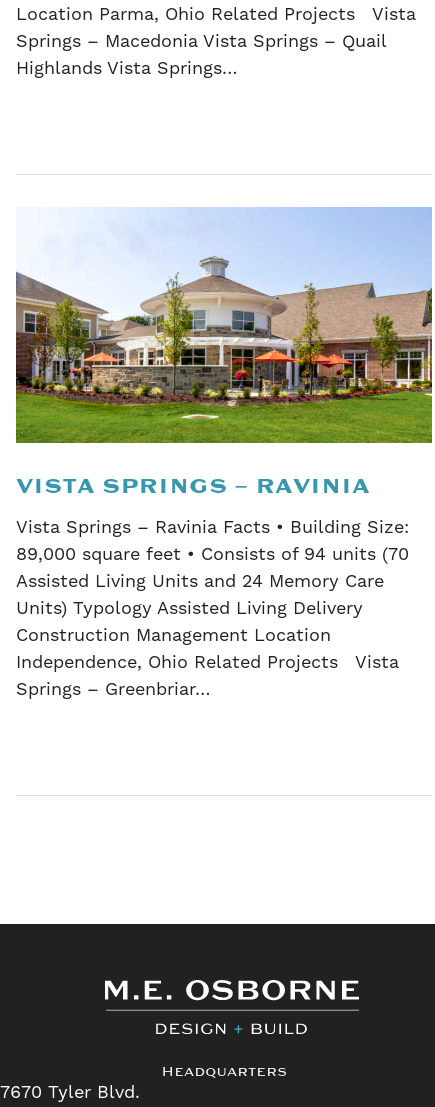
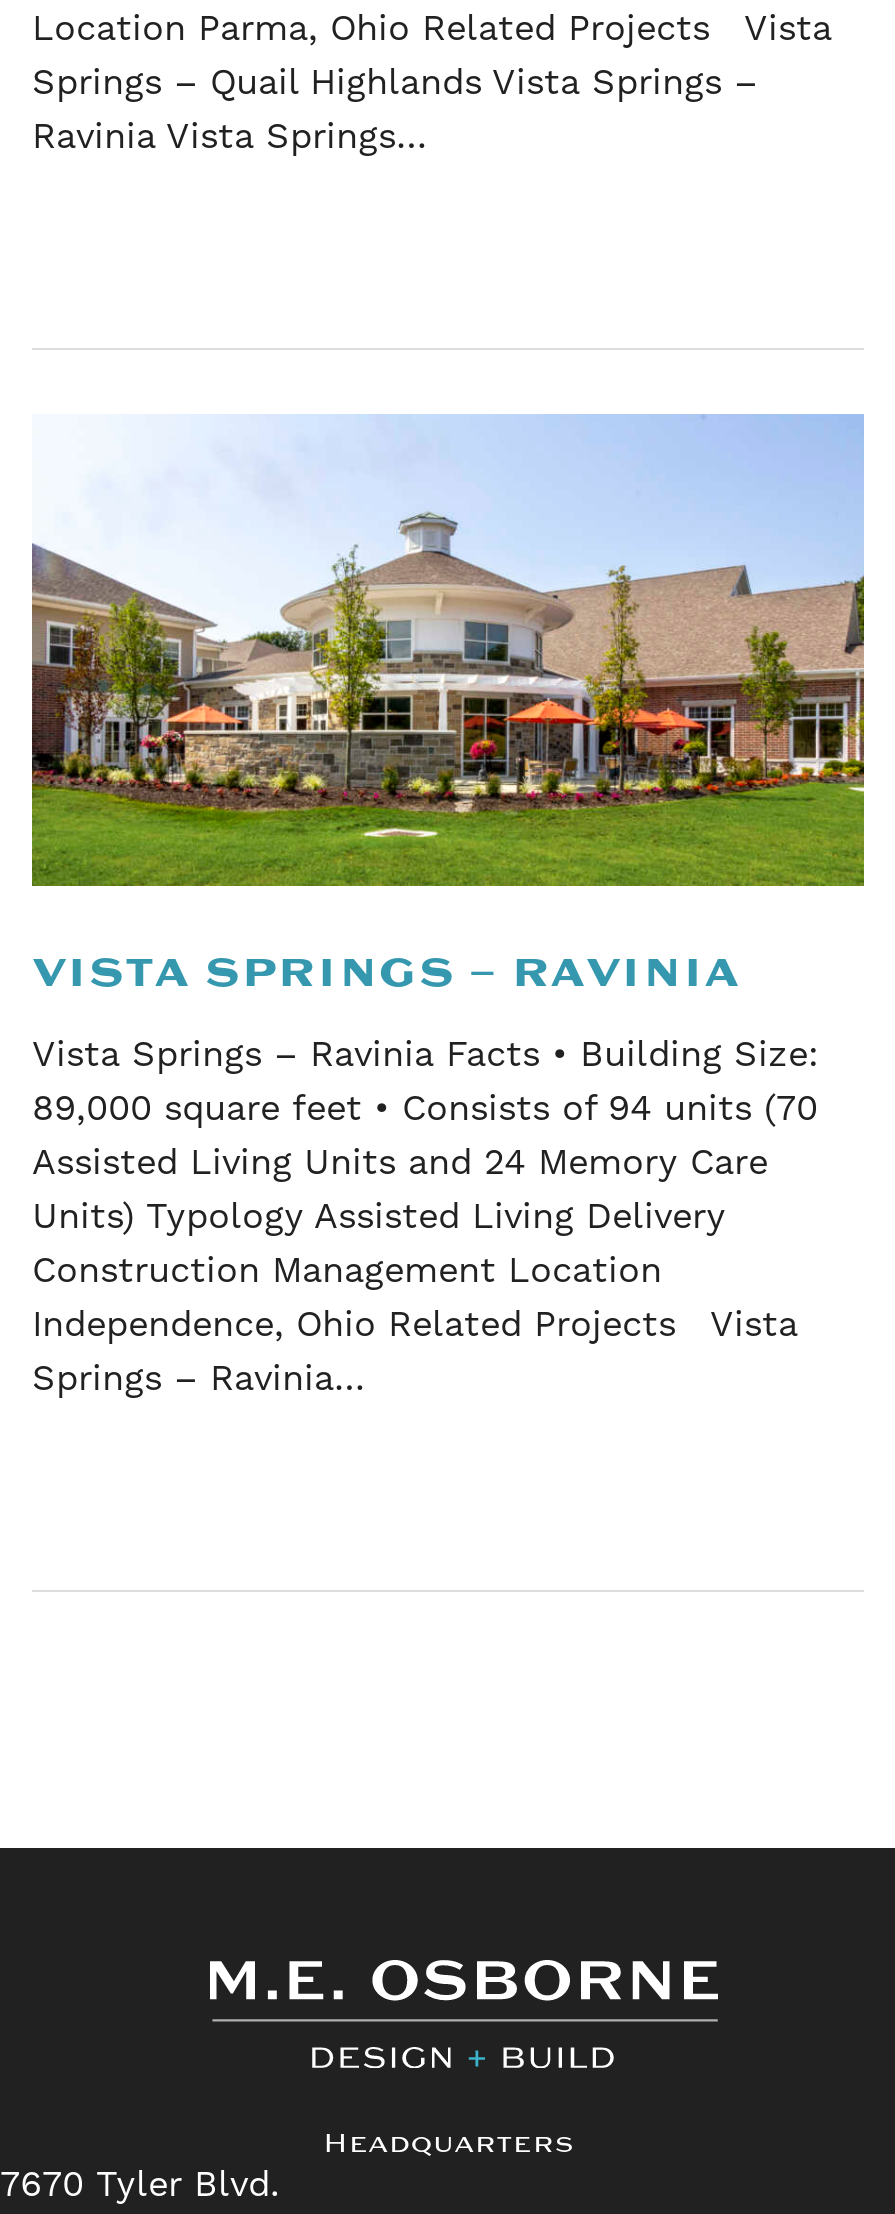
[16,30,386,53] Springs – Macedonia Vista Springs – Quail -> [32,60,758,106] Springs – Quail Highlands Vista Springs –
[16,57,237,80] Highlands Vista Springs… -> [32,114,426,160] Ravinia Vista Springs…
[16,678,210,701] Springs – Greenbriar… -> [32,1355,364,1401] Springs – Ravinia…

